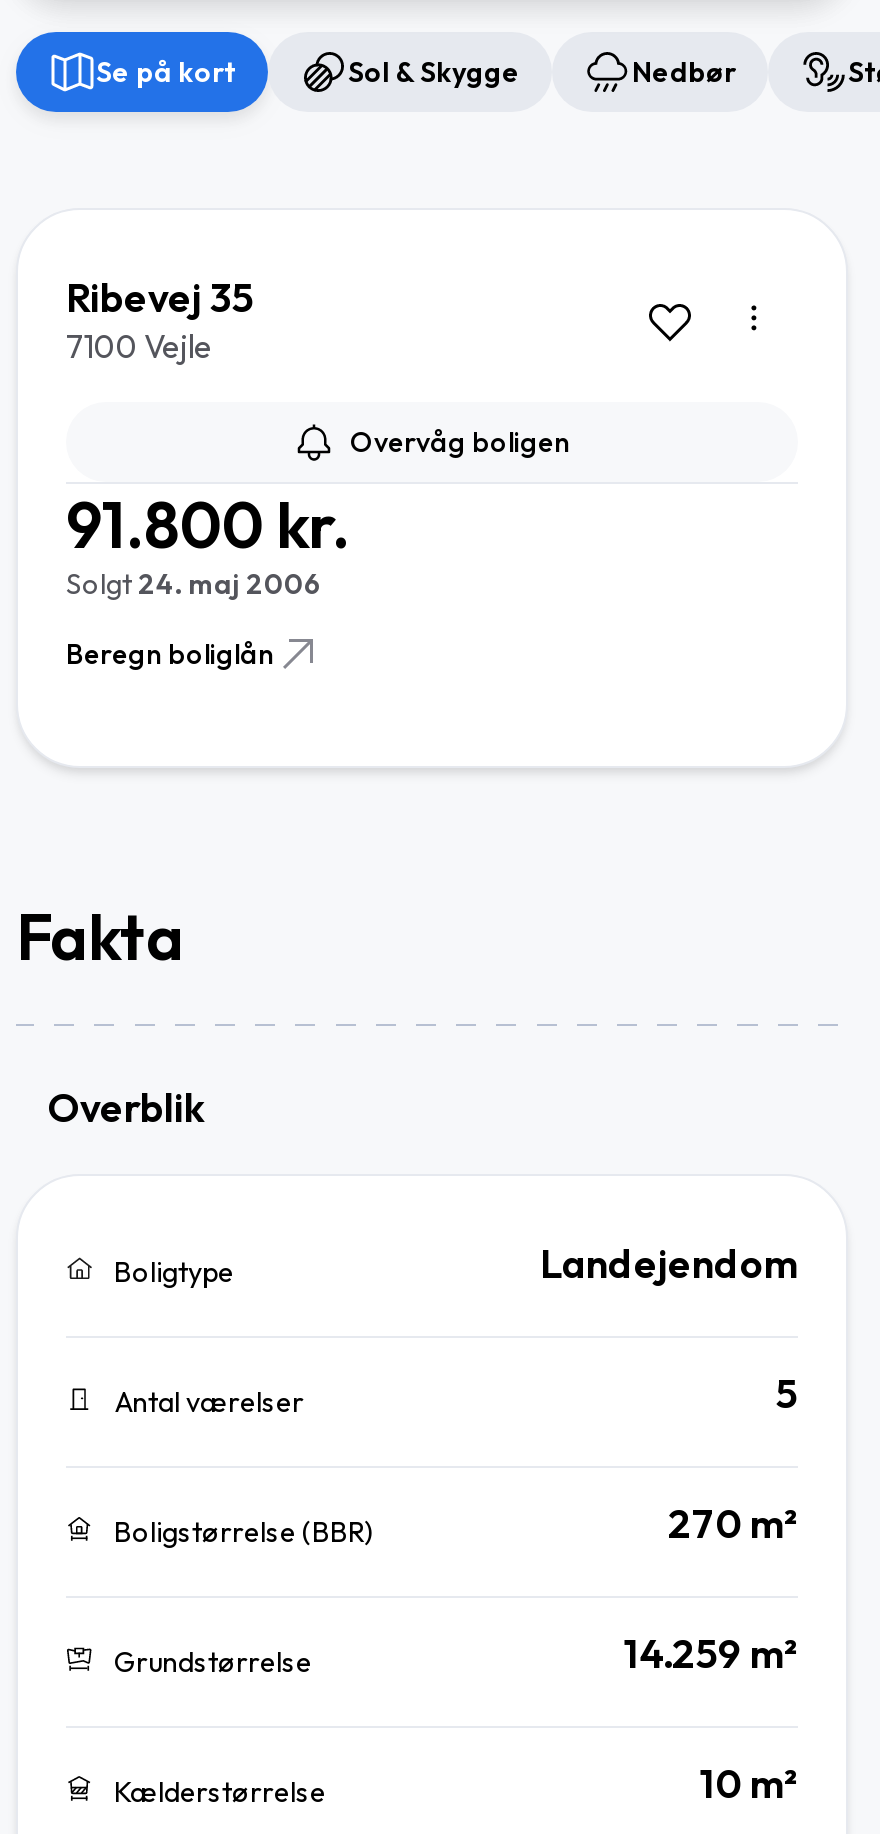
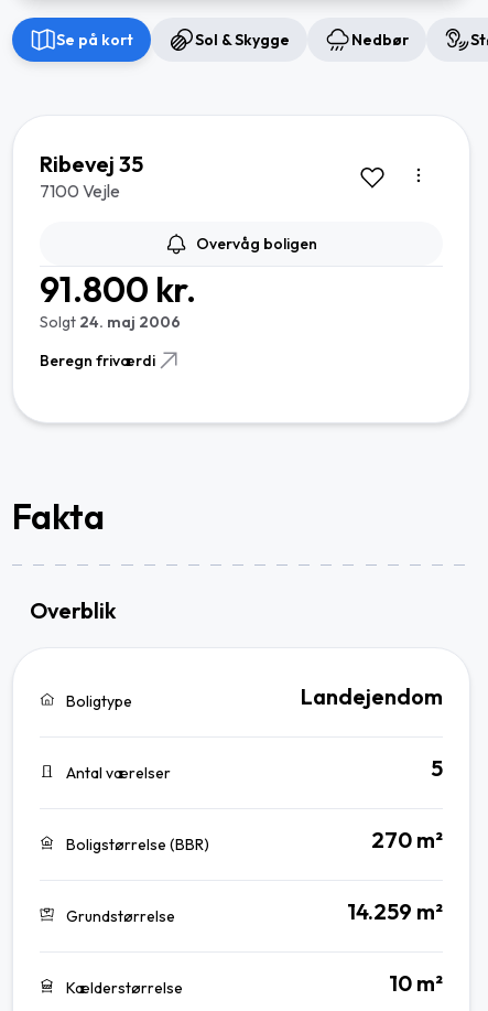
[66,635,274,671] Beregn boliglån -> [40,350,155,370] Beregn friværdi

